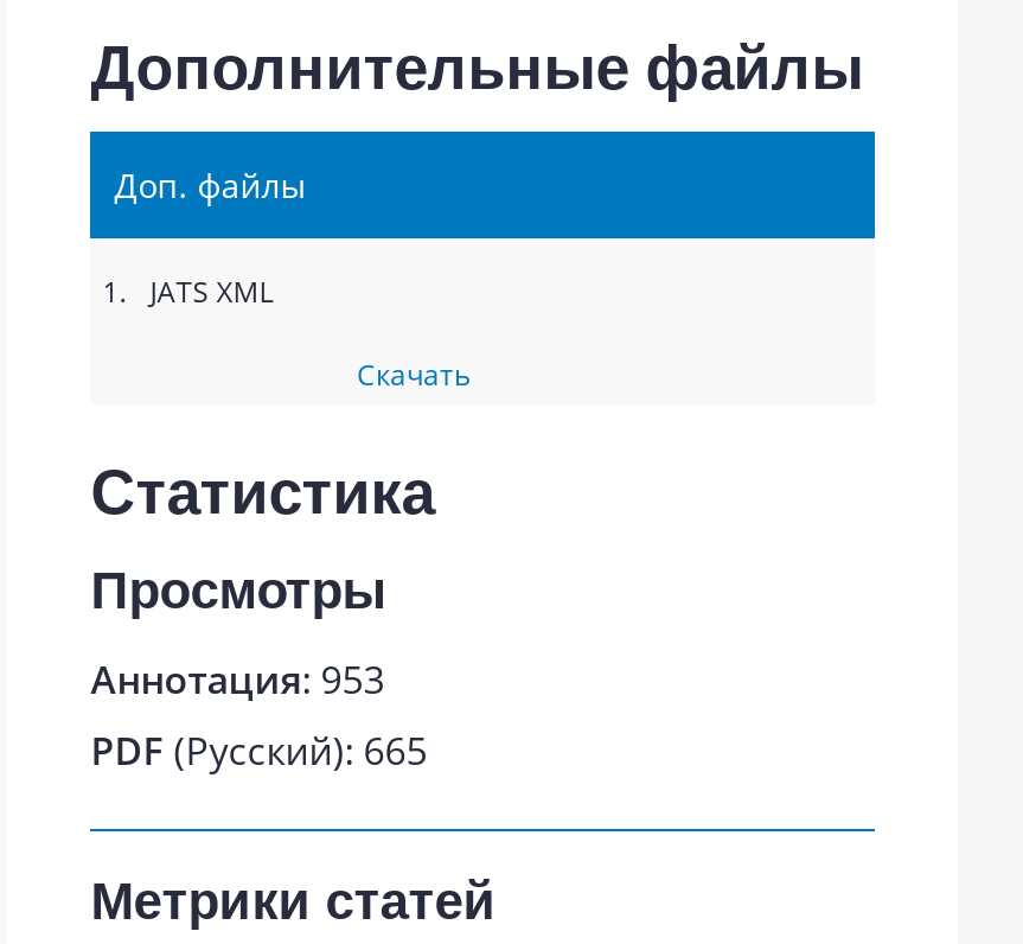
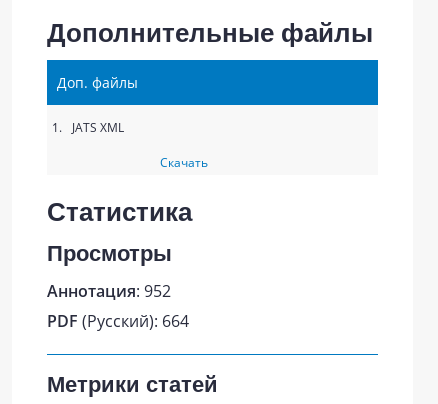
[91,653,385,706] Аннотация: 953 -> [47,280,171,302] Аннотация: 952
[91,725,427,777] PDF (Русский): 665 -> [47,310,189,332] PDF (Русский): 664

